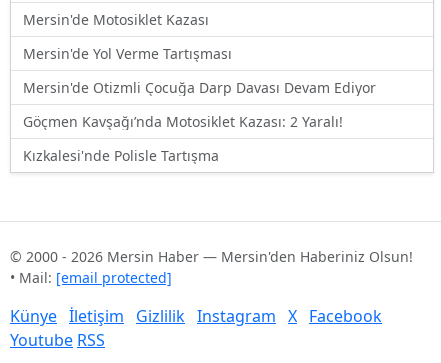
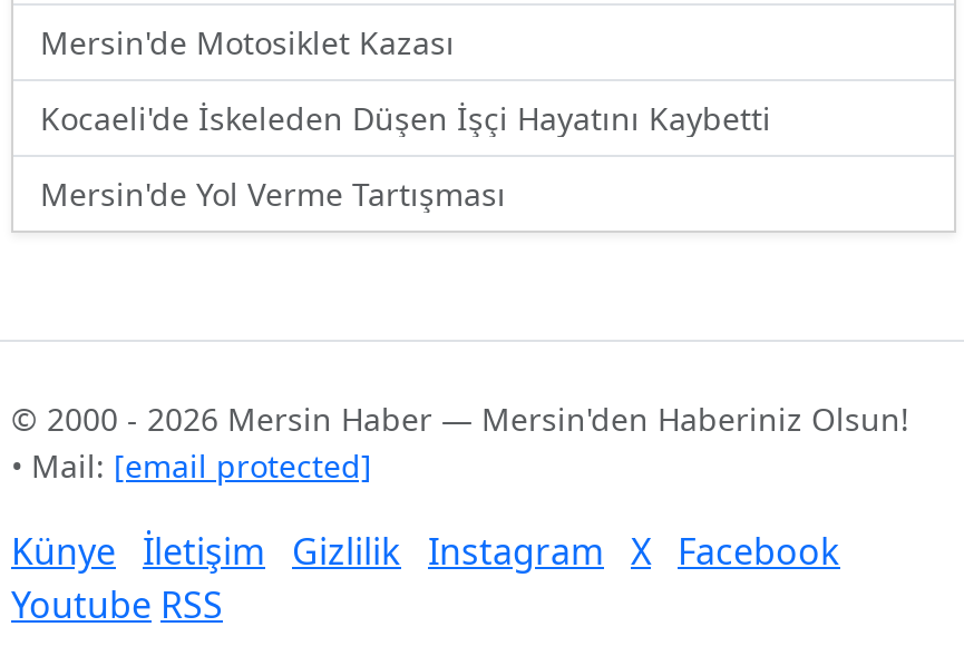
none -> [40,97,771,139] Kocaeli'de İskeleden Düşen İşçi Hayatını Kaybetti
moved [23,44,232,63] -> [40,173,506,215]: Mersin'de Yol Verme Tartışması
[23,78,376,165] Mersin'de Otizmli Çocuğa Darp Davası Devam Ediyor | Göçmen Kavşağı’nda Motosiklet Kazası: 2 Yaralı! | Kızkalesi'nde Polisle Tartışma -> none

